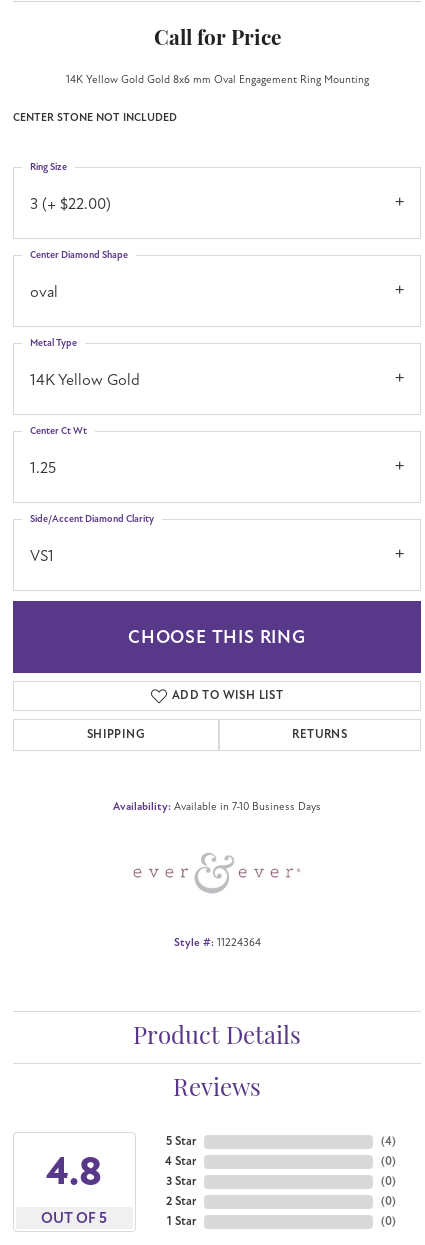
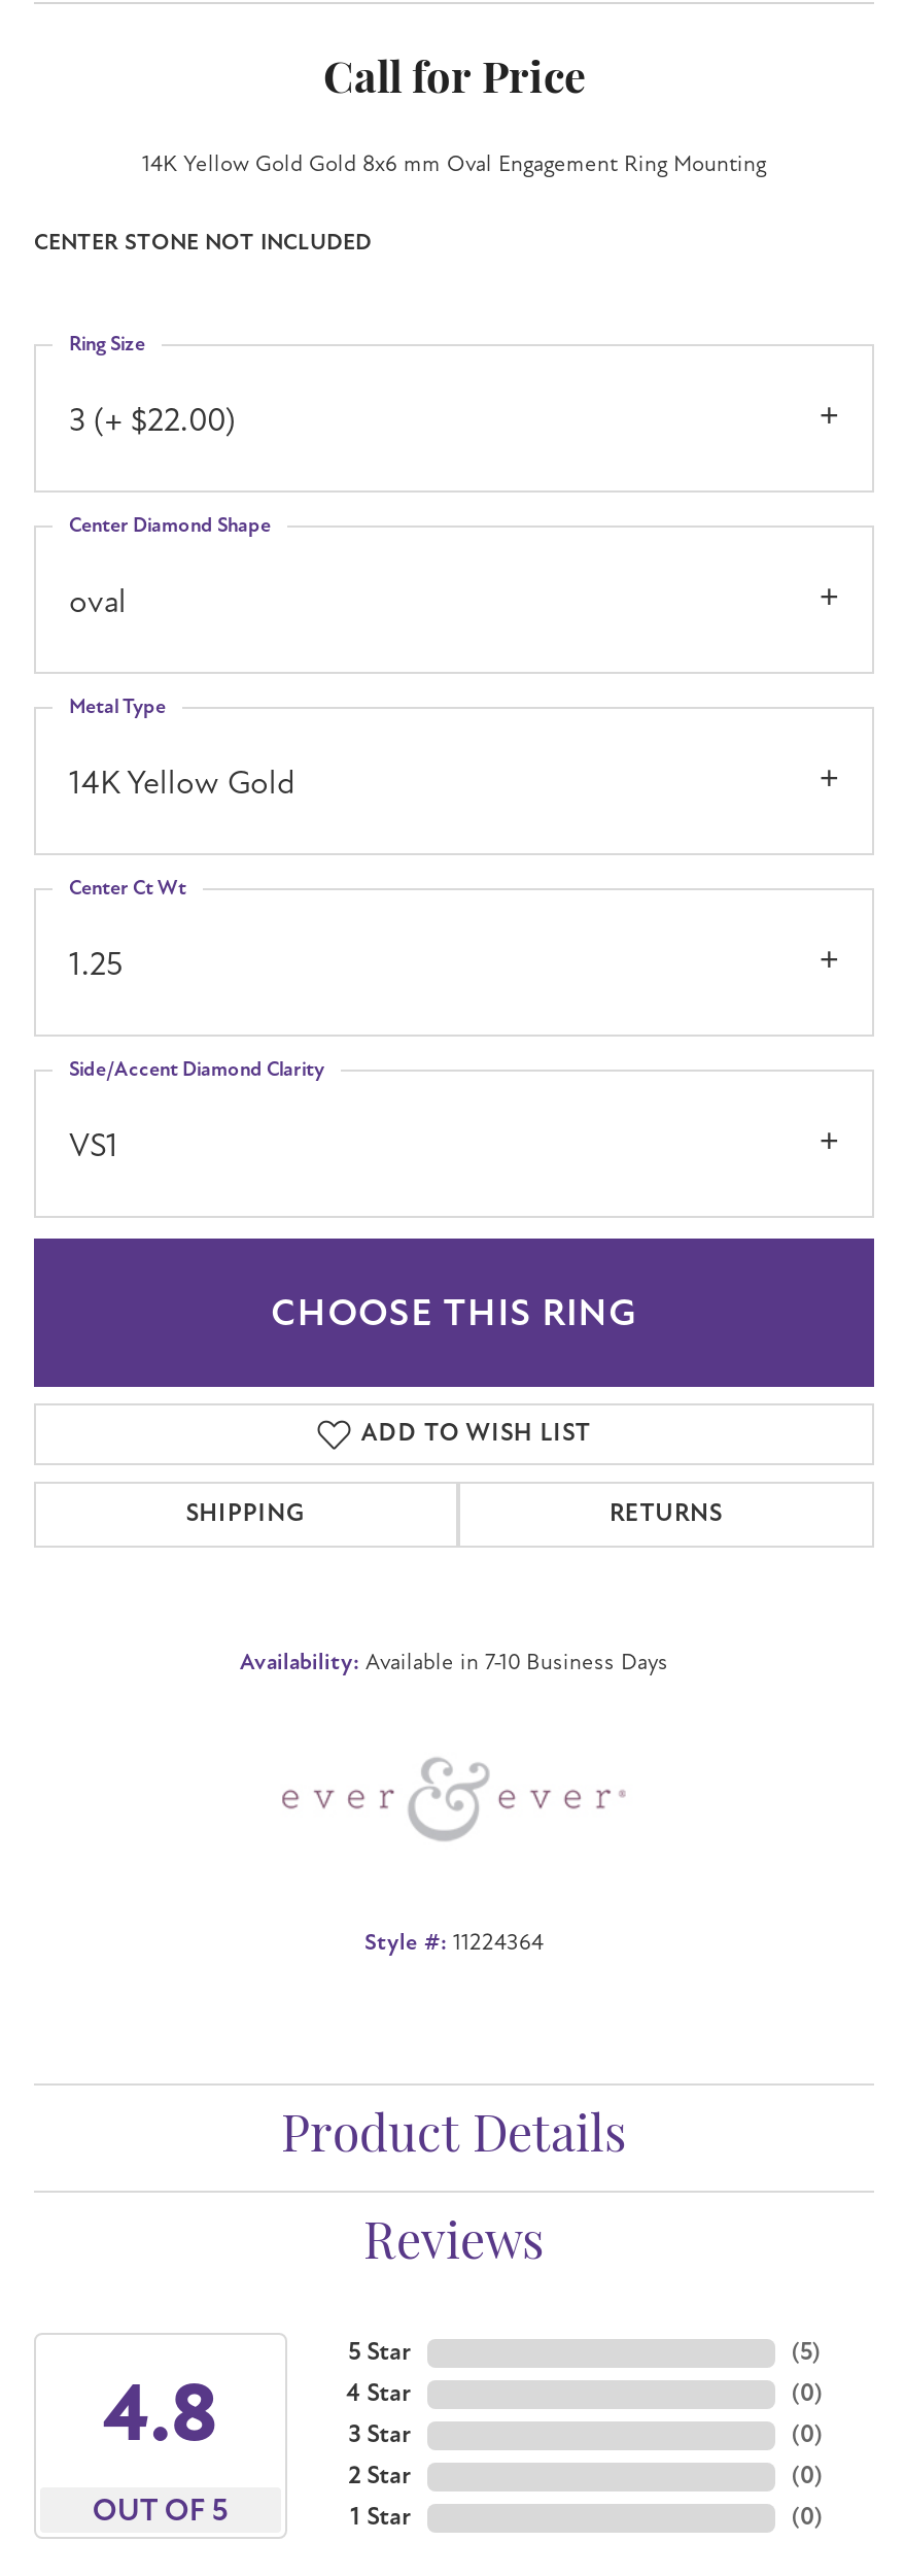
[381,1134,396,1149] (4) -> [792,2338,821,2368] (5)

